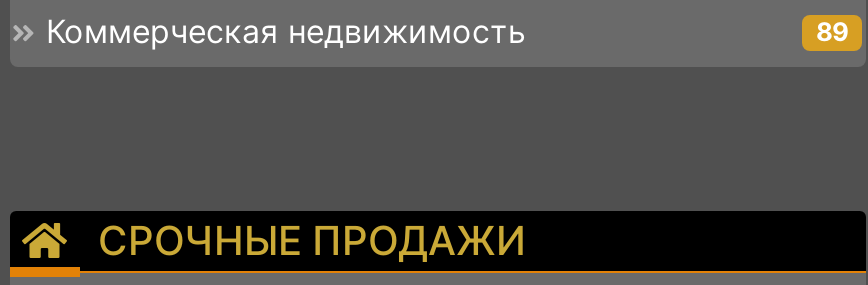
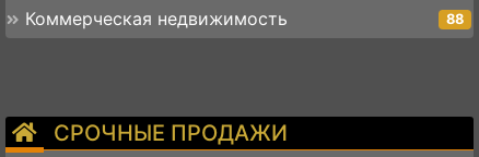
[816,17,848,47] 89 -> [446,11,464,27] 88

